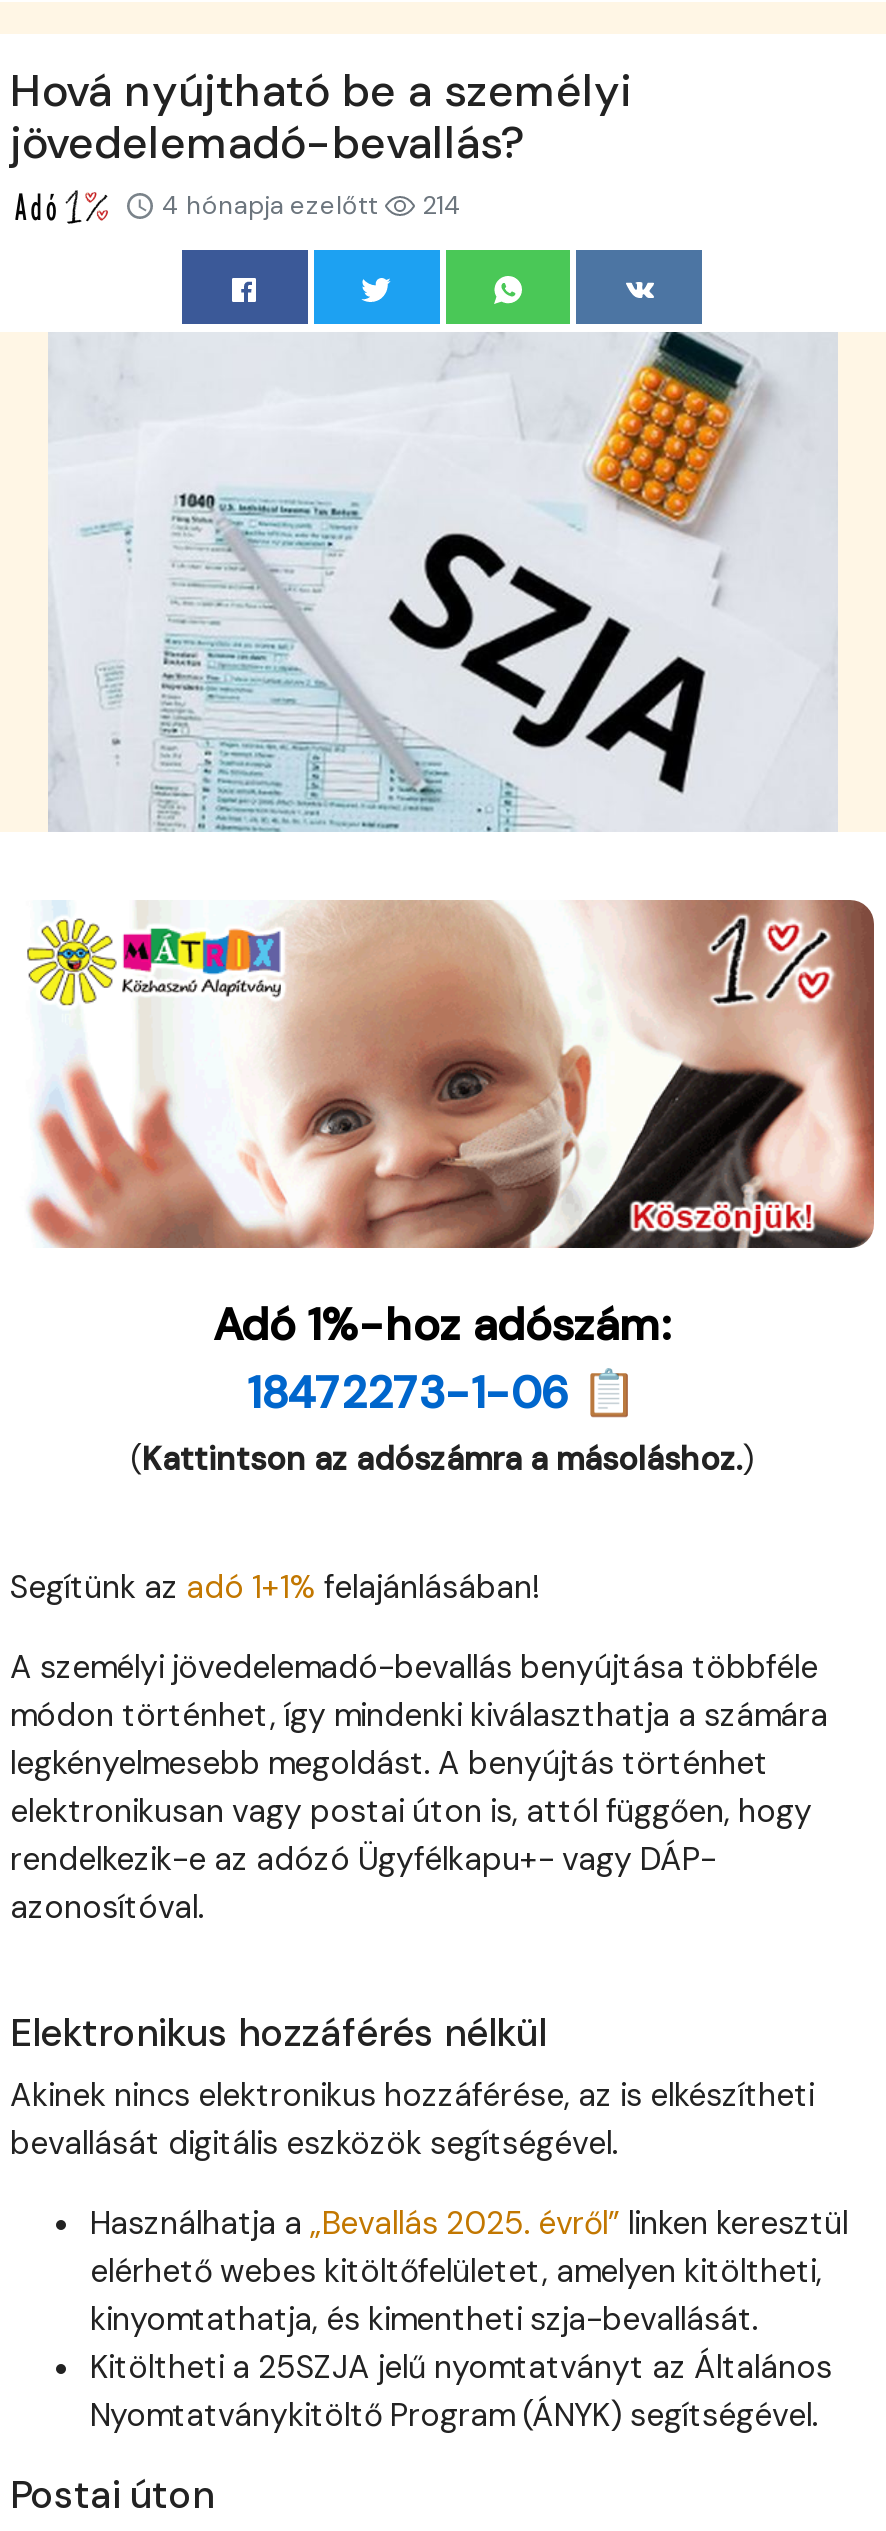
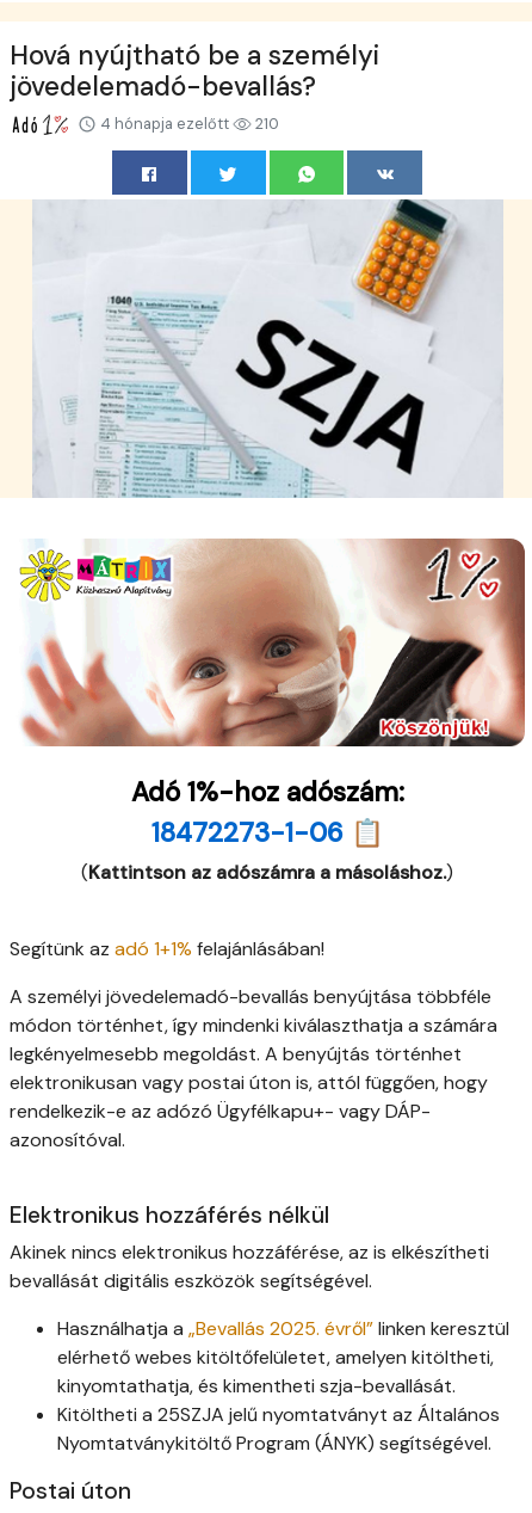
[156,187,462,221] 4 hónapja ezelőtt 214 -> [97,113,279,133] 4 hónapja ezelőtt 210

